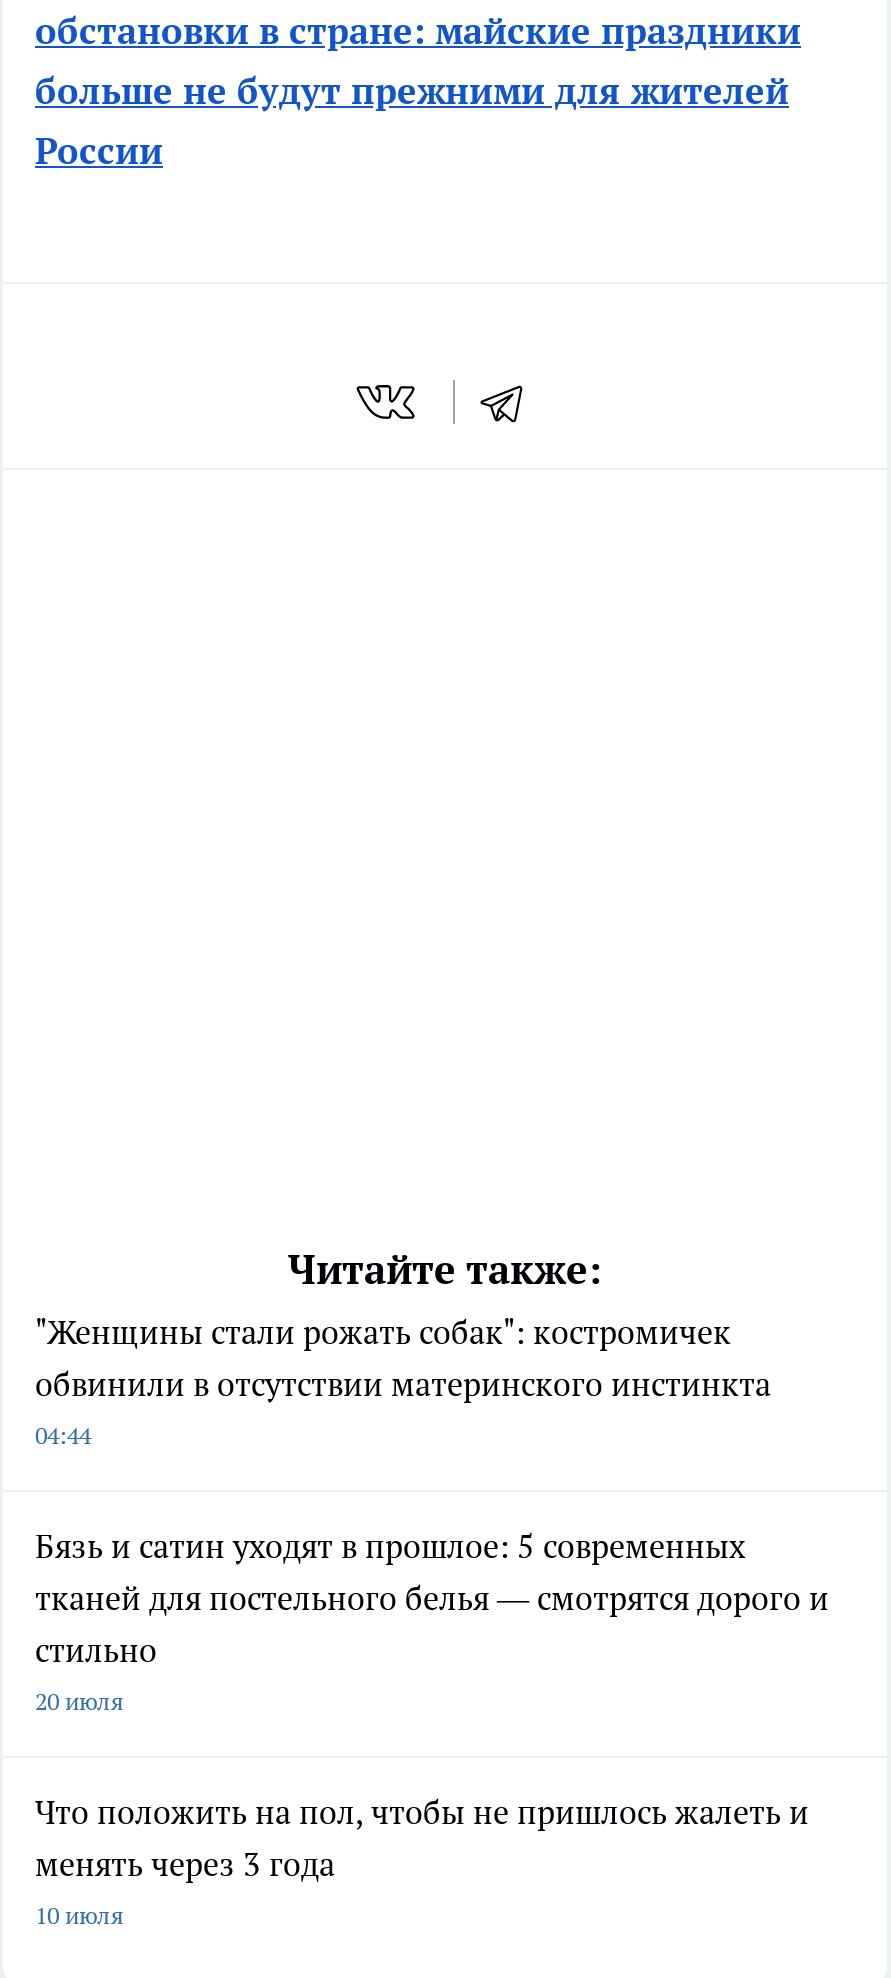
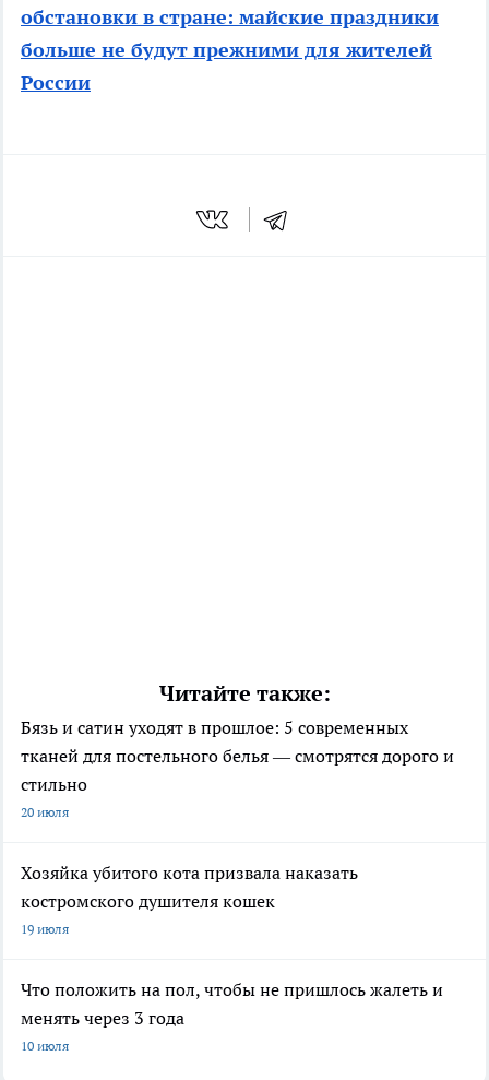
[35,1311,771,1449] "Женщины стали рожать собак": костромичек | обвинили в отсутствии материнского инстинкта | 04:44 -> none
moved [35,1525,829,1715] -> [21,716,454,820]: Бязь и сатин уходят в прошлое: 5 современных | тканей для постельного белья — смотрятся дорого и | 20 июля
none -> [21,861,358,937] Хозяйка убитого кота призвала наказать | костромского душителя кошек | 19 июля

